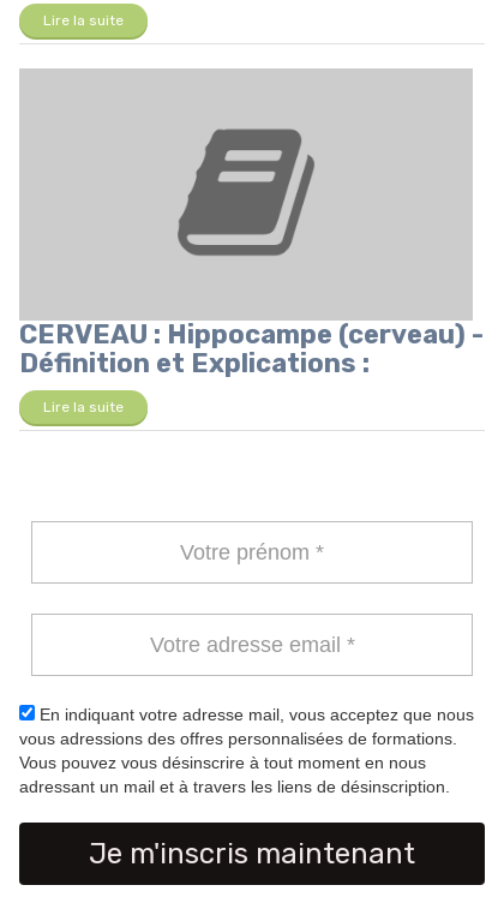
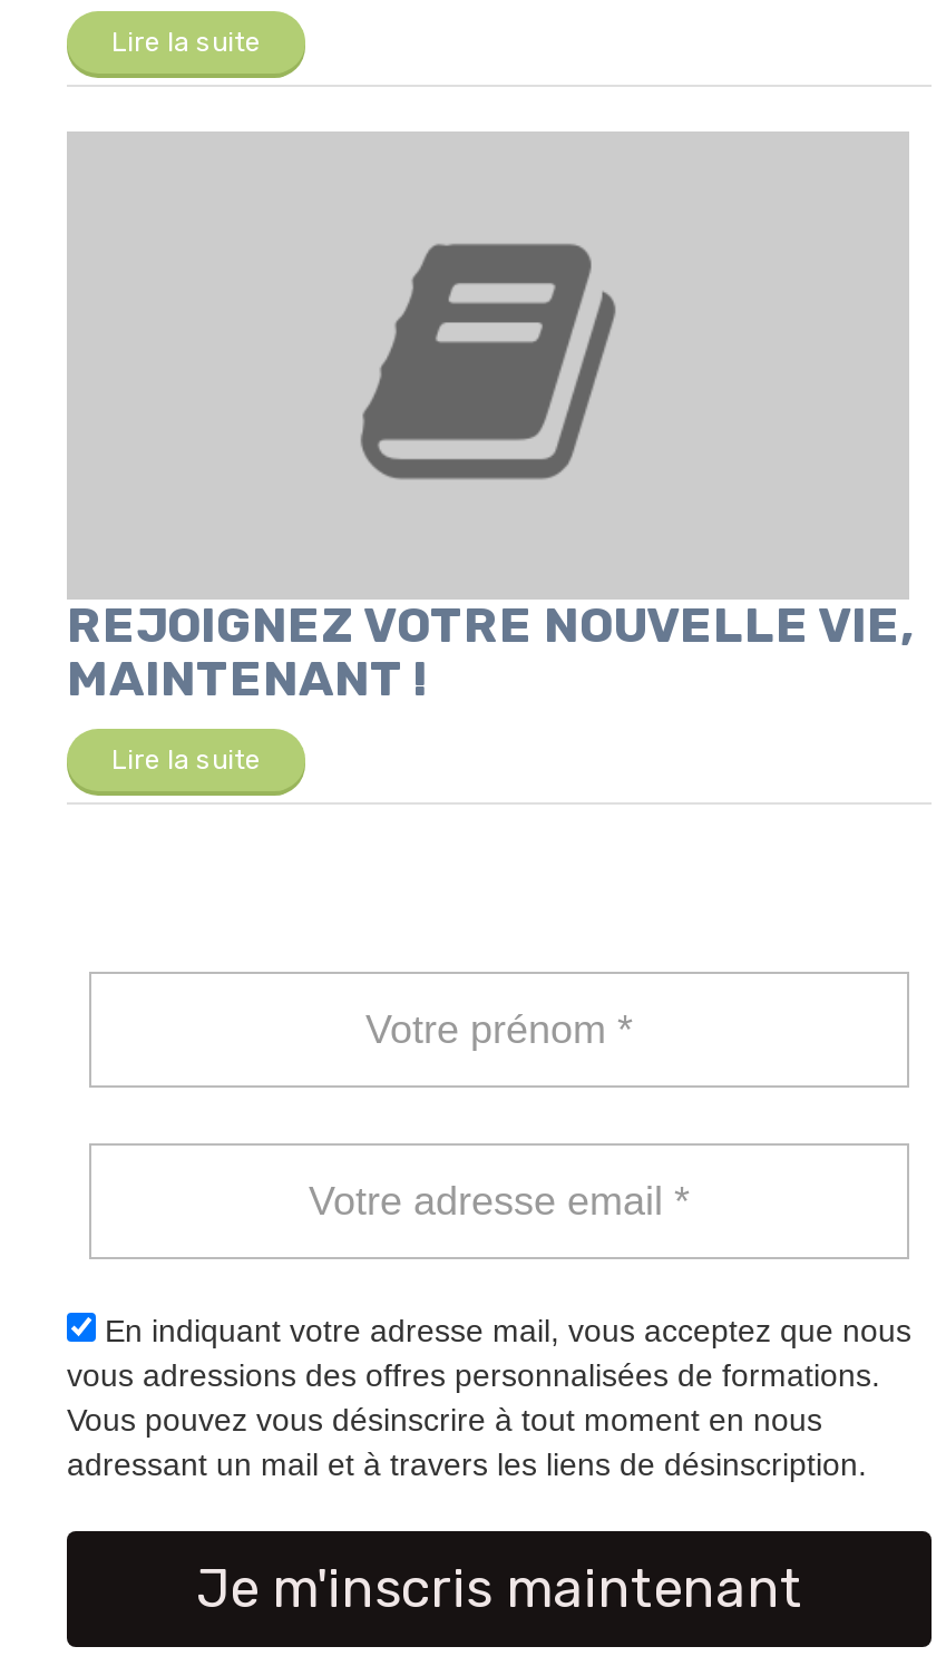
[19,319,484,380] CERVEAU : Hippocampe (cerveau) - | Définition et Explications : -> [67,596,914,710] REJOIGNEZ VOTRE NOUVELLE VIE, | MAINTENANT !

